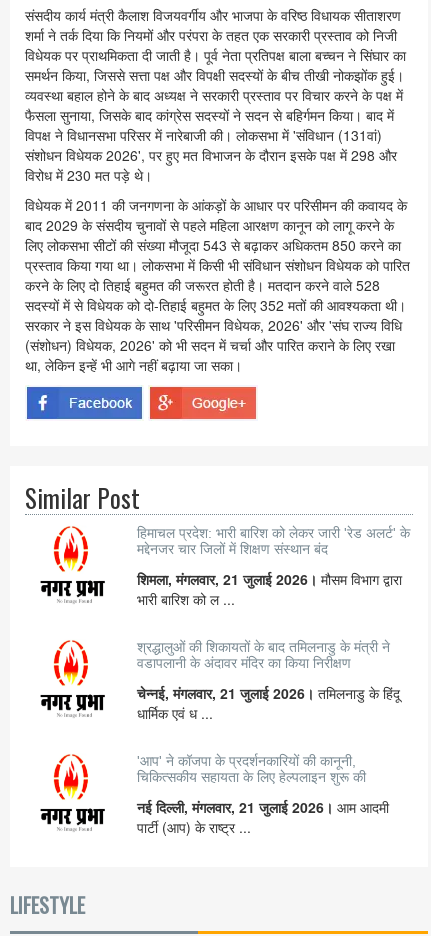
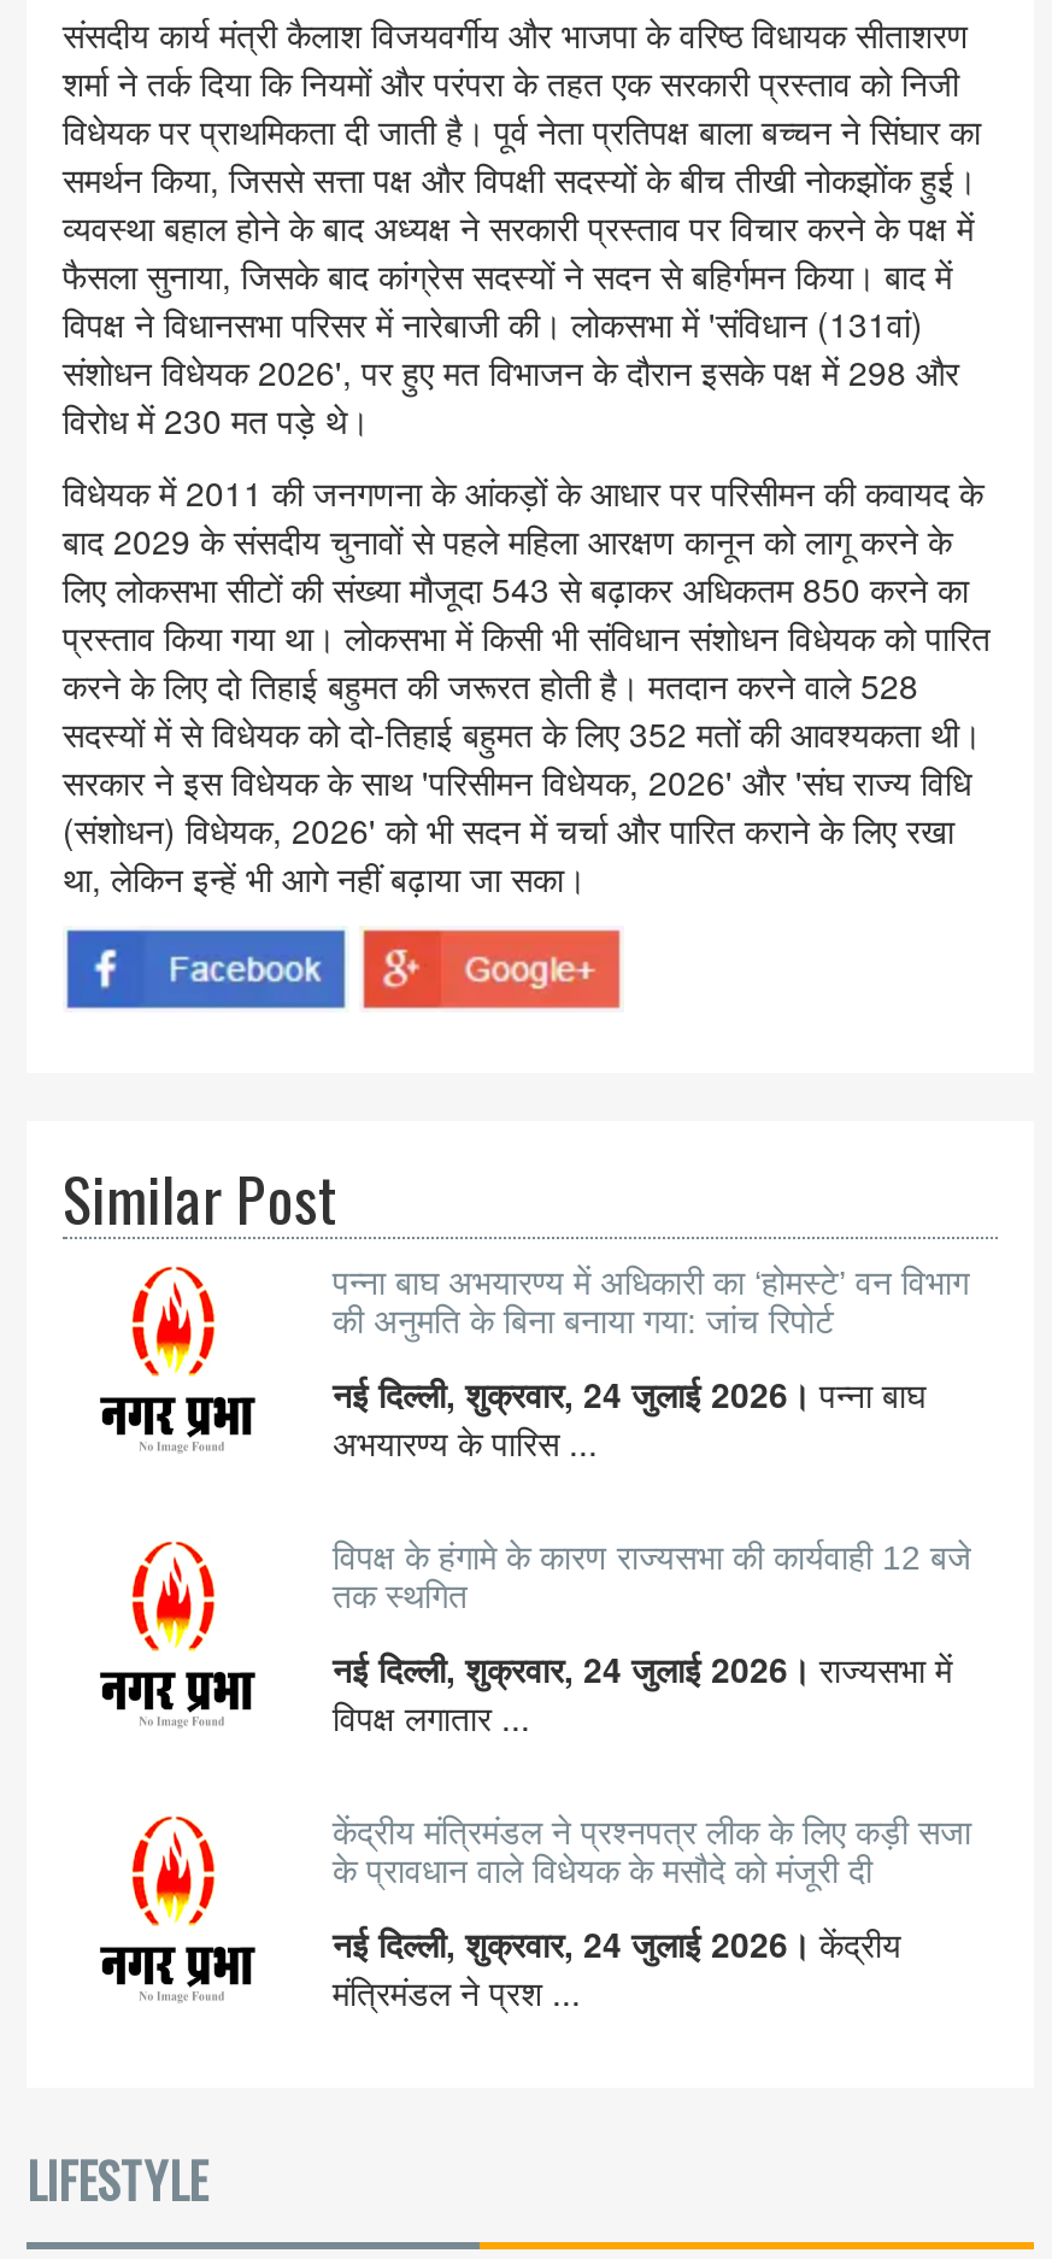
[137,525,410,557] हिमाचल प्रदेश: भारी बारिश को लेकर जारी 'रेड अलर्ट' के | मद्देनजर चार जिलों में शिक्षण संस्थान बंद -> [333,1264,969,1341] पन्ना बाघ अभयारण्य में अधिकारी का ‘होमस्टे’ वन विभाग | की अनुमति के बिना बनाया गया: जांच रिपोर्ट
[137,569,402,609] शिमला, मंगलवार, 21 जुलाई 2026। मौसम विभाग द्वारा | भारी बारिश को ल ... -> [333,1370,925,1467] नई दिल्ली, शुक्रवार, 24 जुलाई 2026। पन्ना बाघ | अभयारण्य के पारिस ...
[137,639,390,671] श्रद्धालुओं की शिकायतों के बाद तमिलनाडु के मंत्री ने | वडापलानी के अंदावर मंदिर का किया निरीक्षण -> [333,1539,971,1616] विपक्ष के हंगामे के कारण राज्यसभा की कार्यवाही 12 बजे | तक स्थगित
[137,683,400,723] चेन्नई, मंगलवार, 21 जुलाई 2026। तमिलनाडु के हिंदू | धार्मिक एवं ध ... -> [333,1645,952,1742] नई दिल्ली, शुक्रवार, 24 जुलाई 2026। राज्यसभा में | विपक्ष लगातार ...
[137,753,366,785] 'आप' ने कॉजपा के प्रदर्शनकारियों की कानूनी, | चिकित्सकीय सहायता के लिए हेल्पलाइन शुरू की -> [333,1814,971,1891] केंद्रीय मंत्रिमंडल ने प्रश्नपत्र लीक के लिए कड़ी सजा | के प्रावधान वाले विधेयक के मसौदे को मंजूरी दी
[137,797,389,837] नई दिल्ली, मंगलवार, 21 जुलाई 2026। आम आदमी | पार्टी (आप) के राष्ट्र ... -> [333,1920,901,2016] नई दिल्ली, शुक्रवार, 24 जुलाई 2026। केंद्रीय | मंत्रिमंडल ने प्रश ...

